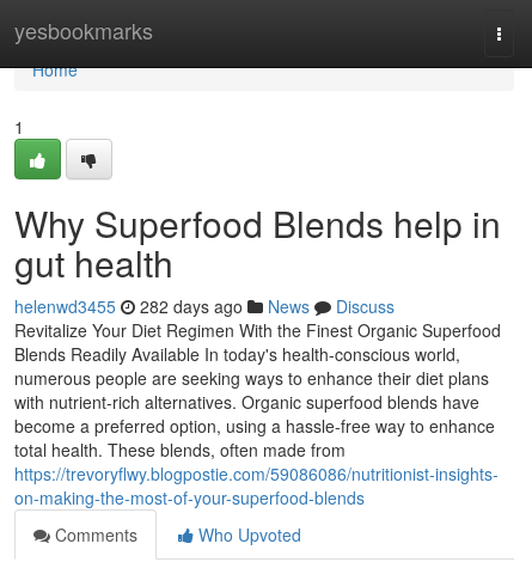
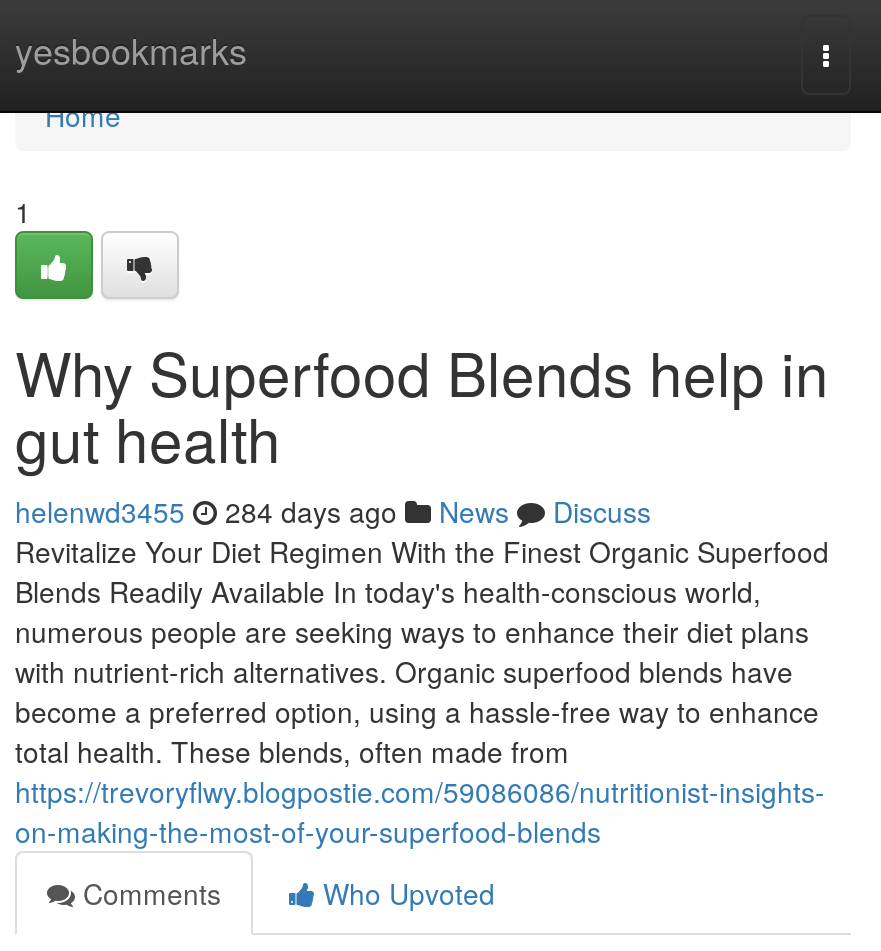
[14,294,395,318] helenwd3455 282 days ago News Discuss -> [15,491,651,531] helenwd3455 284 days ago News Discuss

